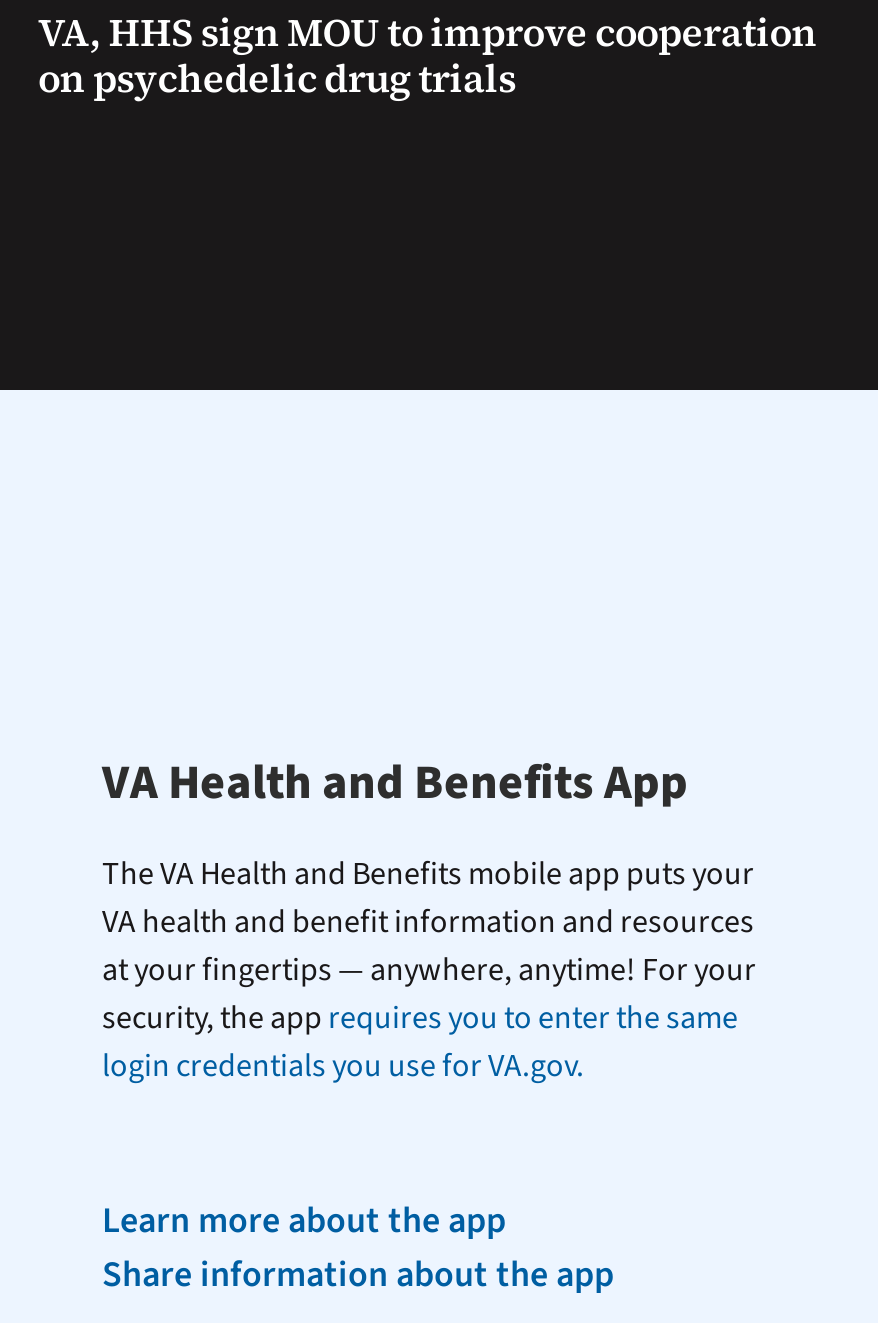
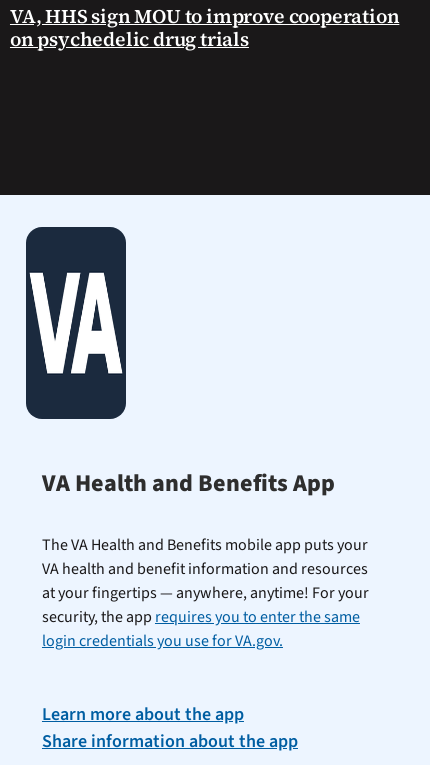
none -> [25,226,127,420] [image]

